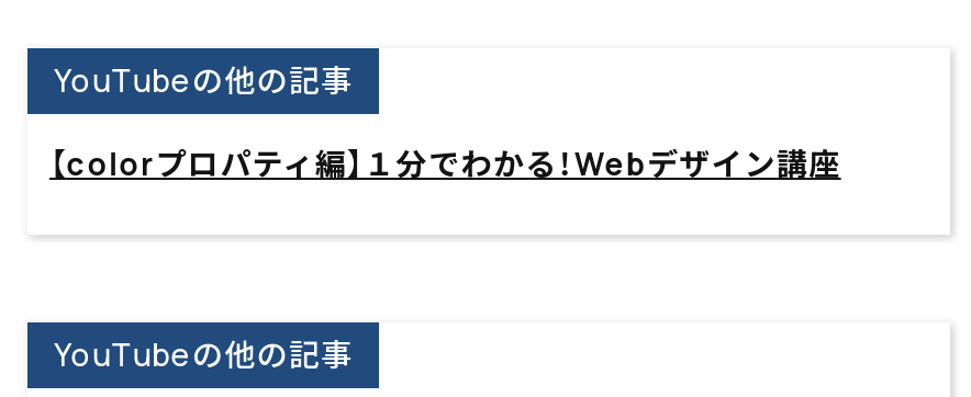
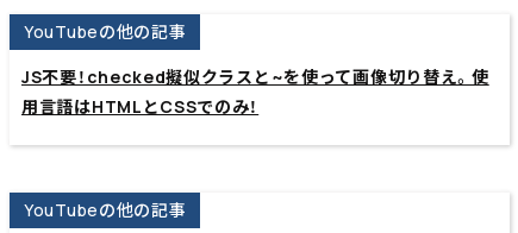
[49,141,841,183] 【colorプロパティ編】１分でわかる！Webデザイン講座 -> [21,65,489,117] JS不要！checked擬似クラスと~を使って画像切り替え。使 | 用言語はHTMLとCSSでのみ！

